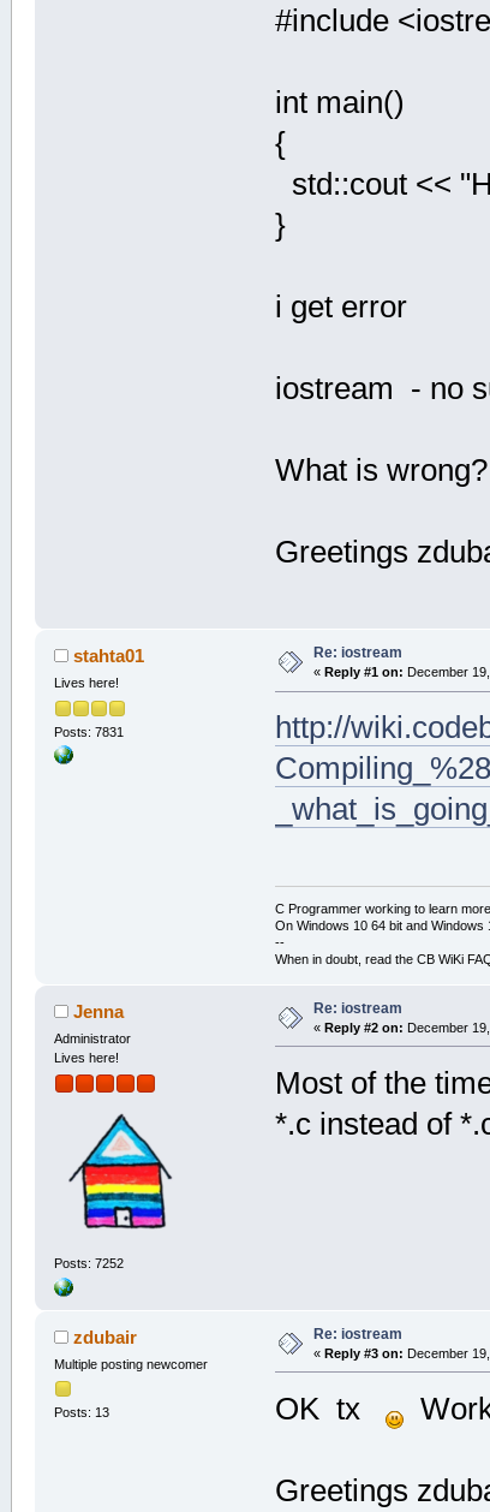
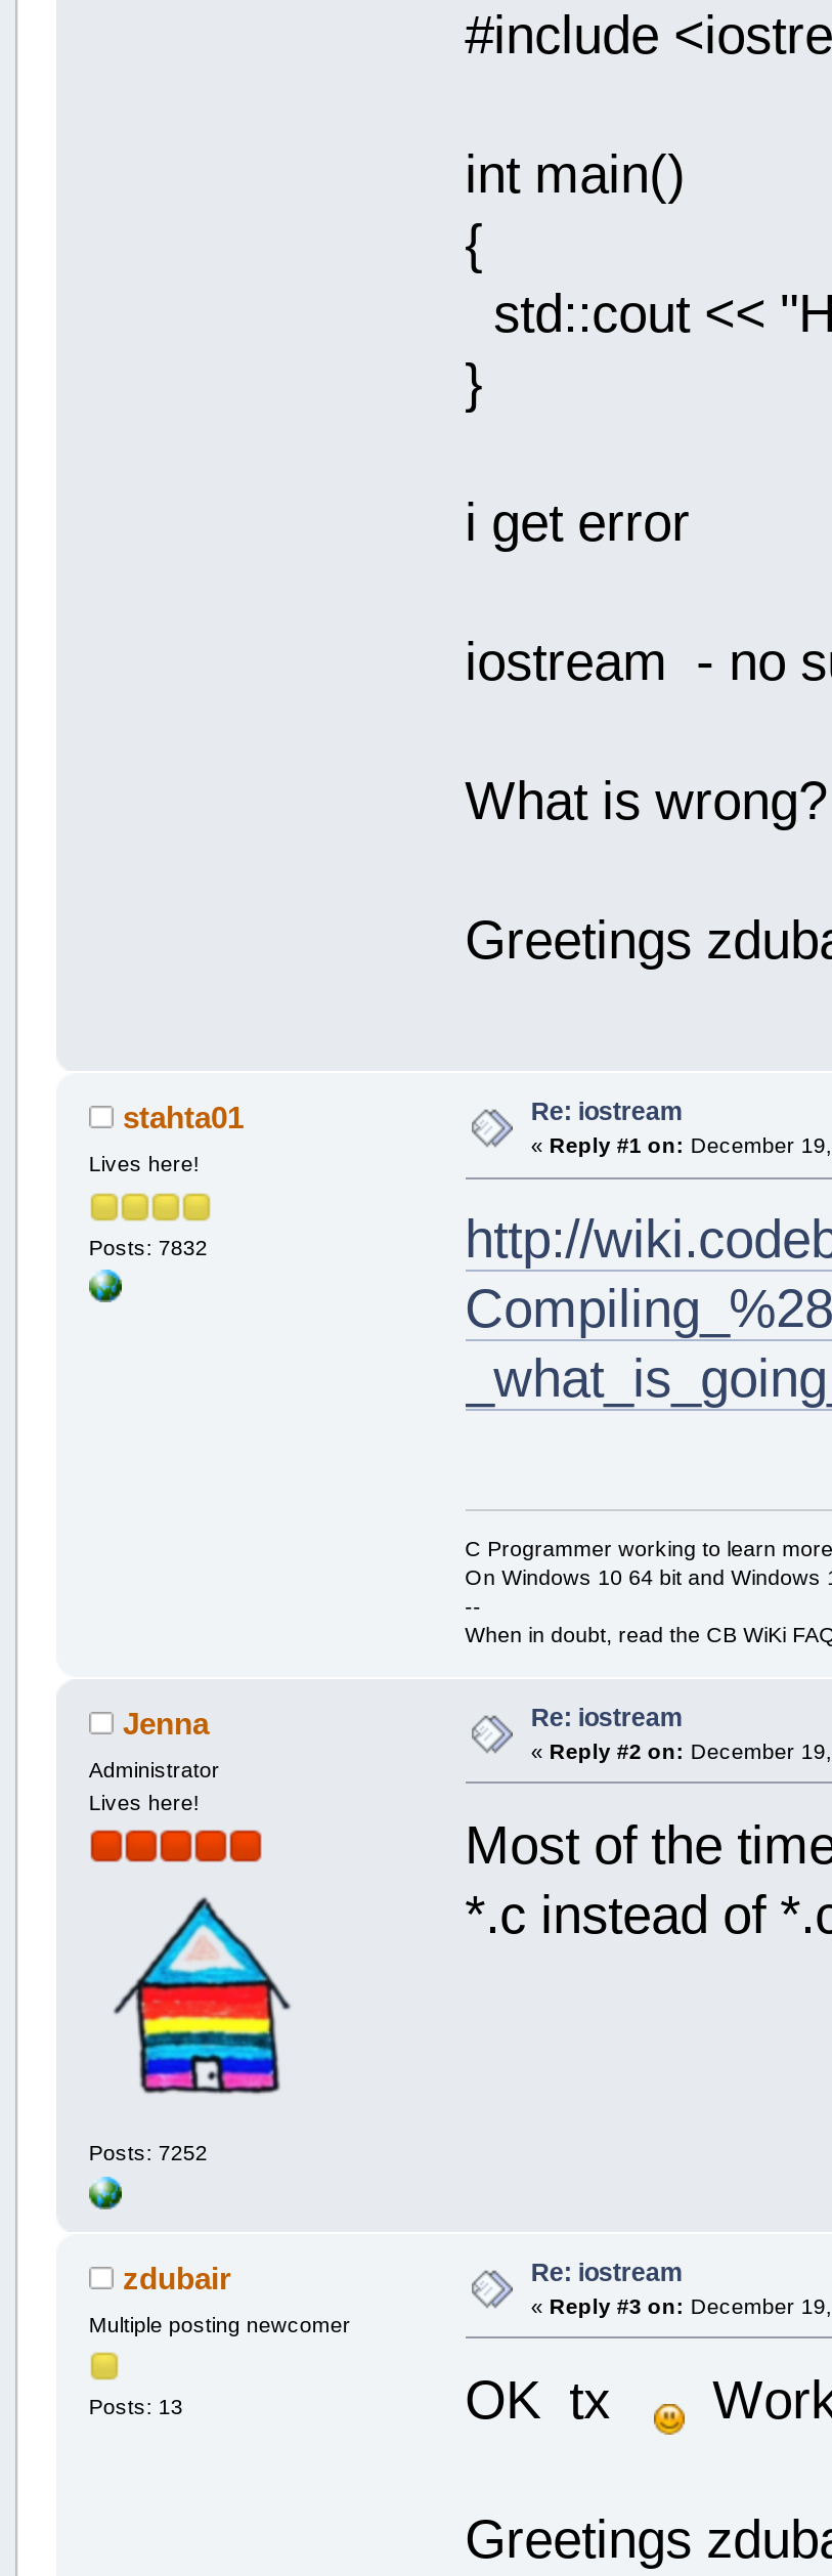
[54,724,124,739] Posts: 7831 -> [89,1234,208,1259] Posts: 7832

